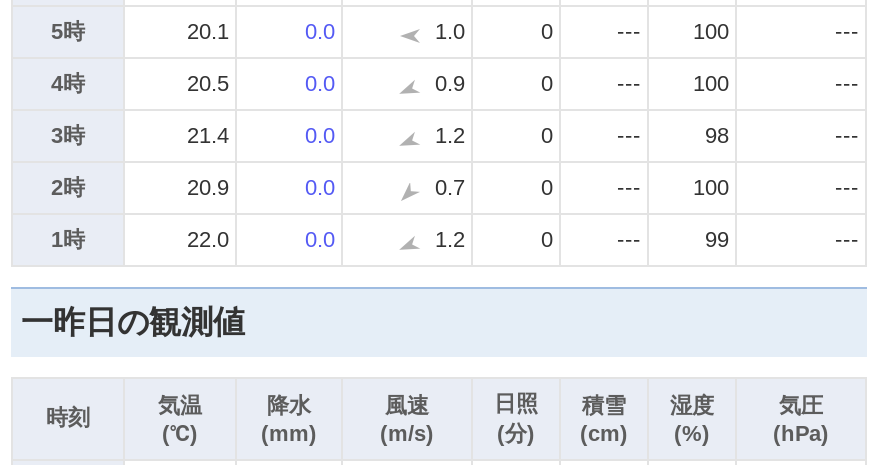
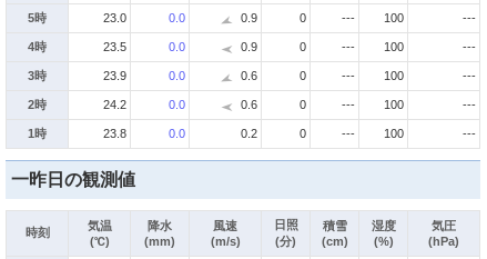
[187,19,229,43] 20.1 -> [103,11,126,24] 23.0
[423,19,465,43] 1.0 -> [234,11,257,24] 0.9
[187,71,229,95] 20.5 -> [103,40,126,53] 23.5
[187,123,229,147] 21.4 -> [103,69,126,82] 23.9
[423,123,465,147] 1.2 -> [234,69,257,82] 0.6
[705,123,729,147] 98 -> [384,69,404,82] 100
[187,175,229,199] 20.9 -> [103,98,126,111] 24.2
[423,175,465,199] 0.7 -> [234,98,257,111] 0.6
[187,227,229,251] 22.0 -> [103,127,126,140] 23.8
[423,227,465,251] 1.2 -> [237,127,257,140] 0.2
[705,227,729,251] 99 -> [384,127,404,140] 100

